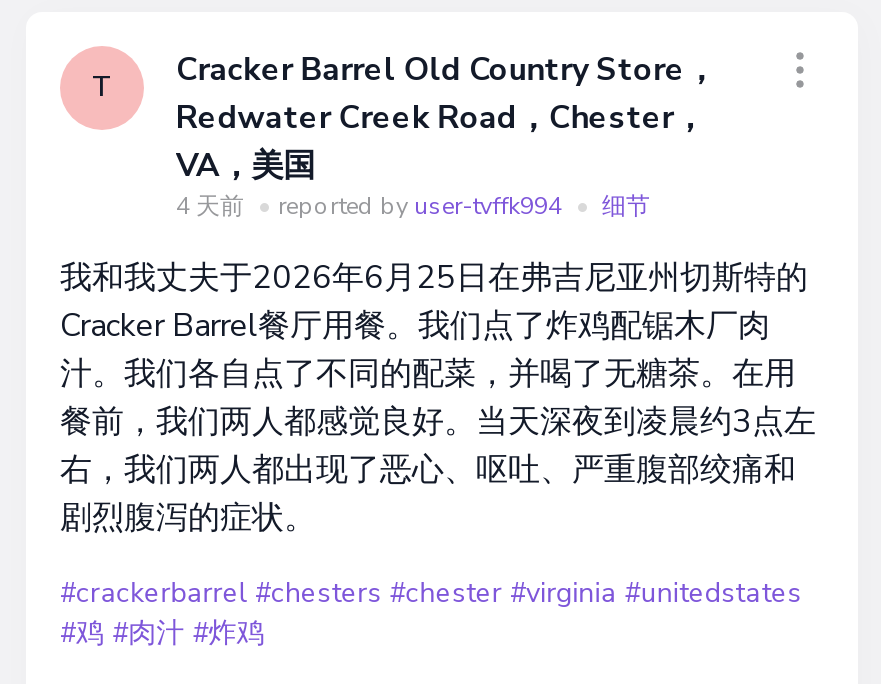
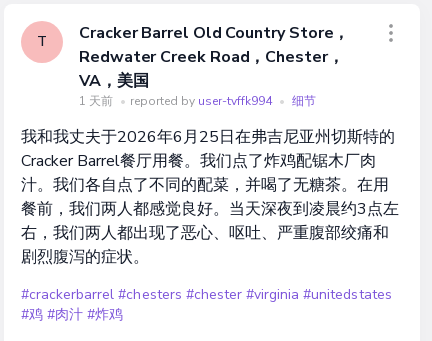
[176,190,650,222] 4 天前 • reported by user-tvffk994 • 细节 -> [79,93,316,109] 1 天前 • reported by user-tvffk994 • 细节

